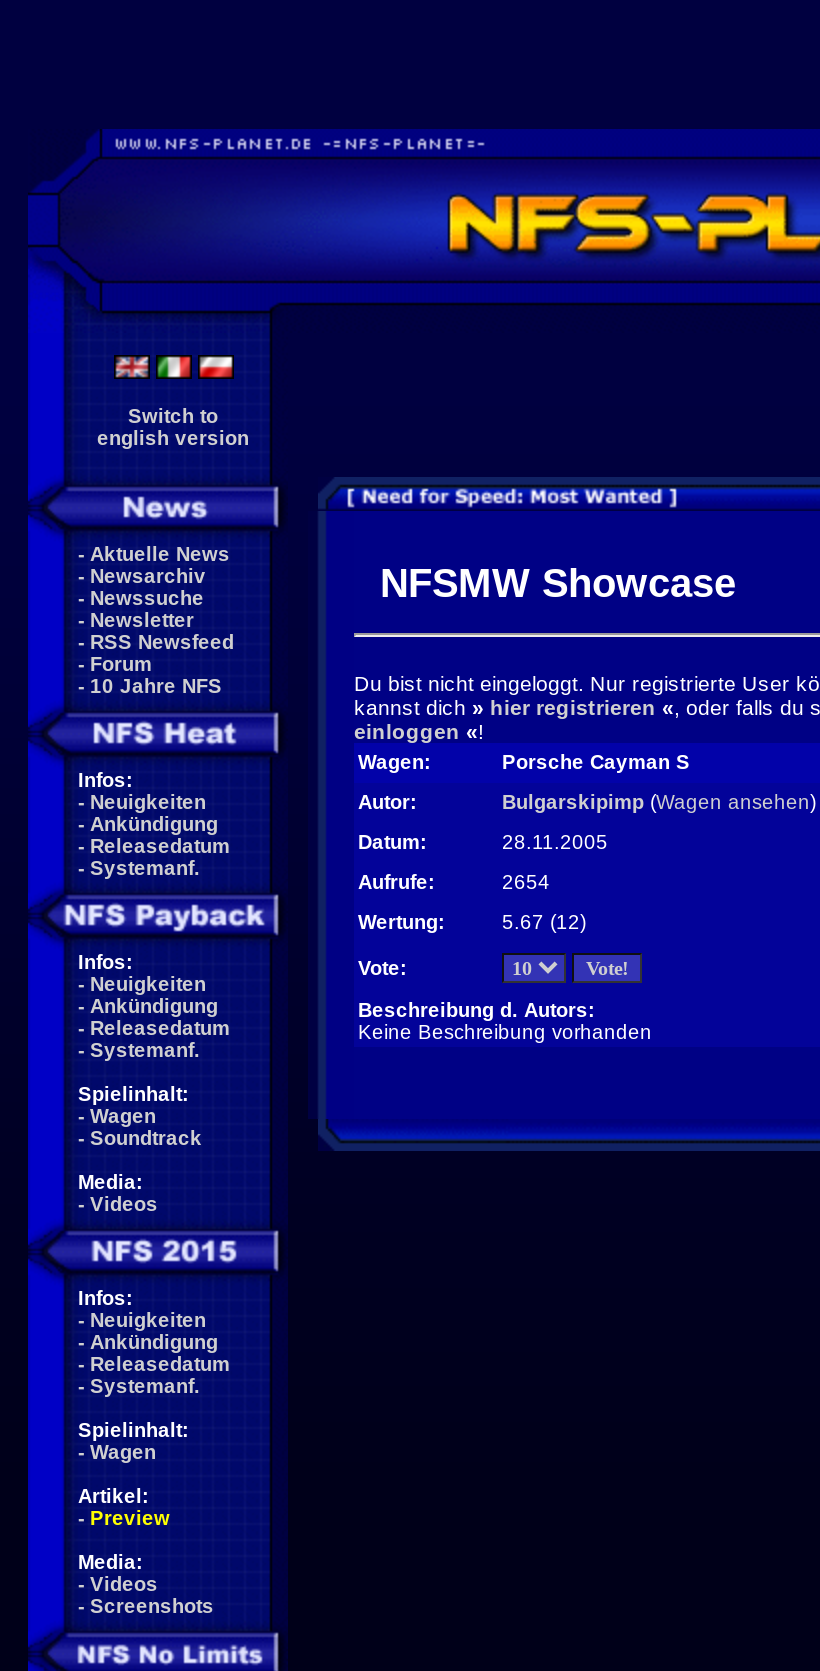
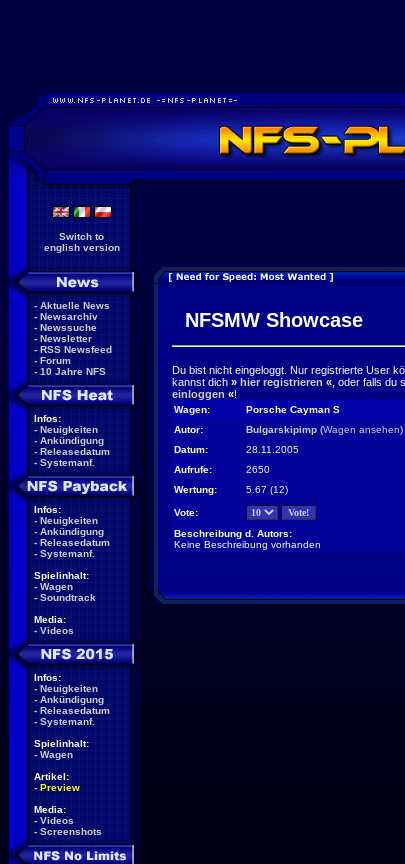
[502,871,550,893] 2654 -> [246,464,270,475] 2650

